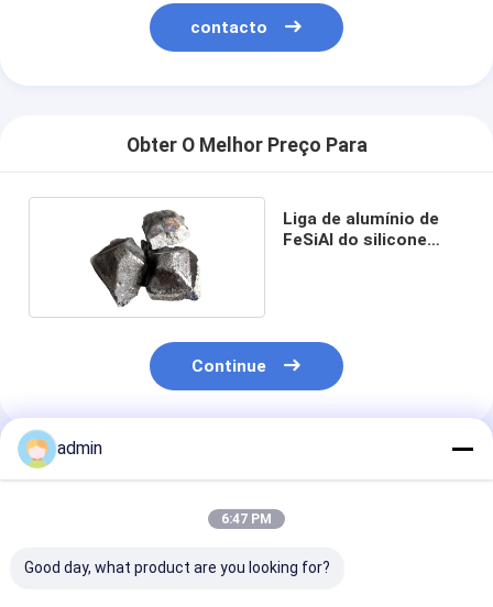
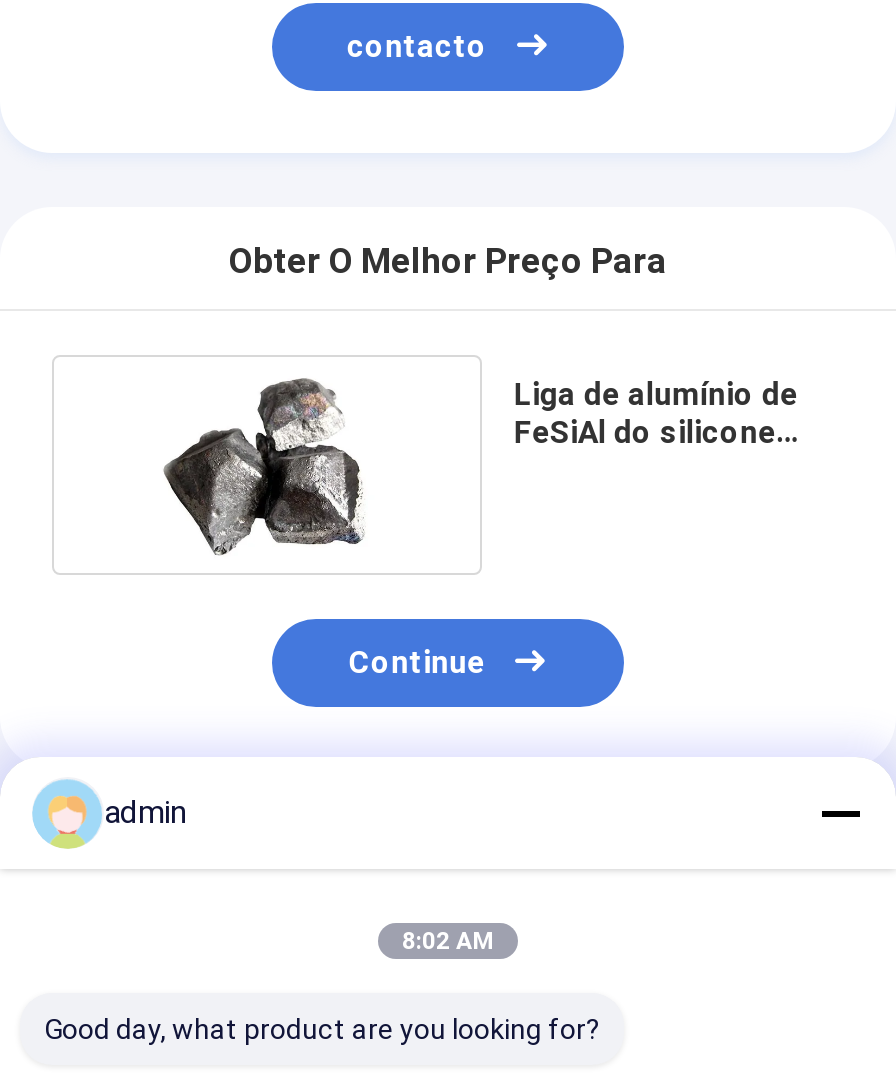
[221,511,272,527] 6:47 PM -> [402,927,494,955] 8:02 AM

